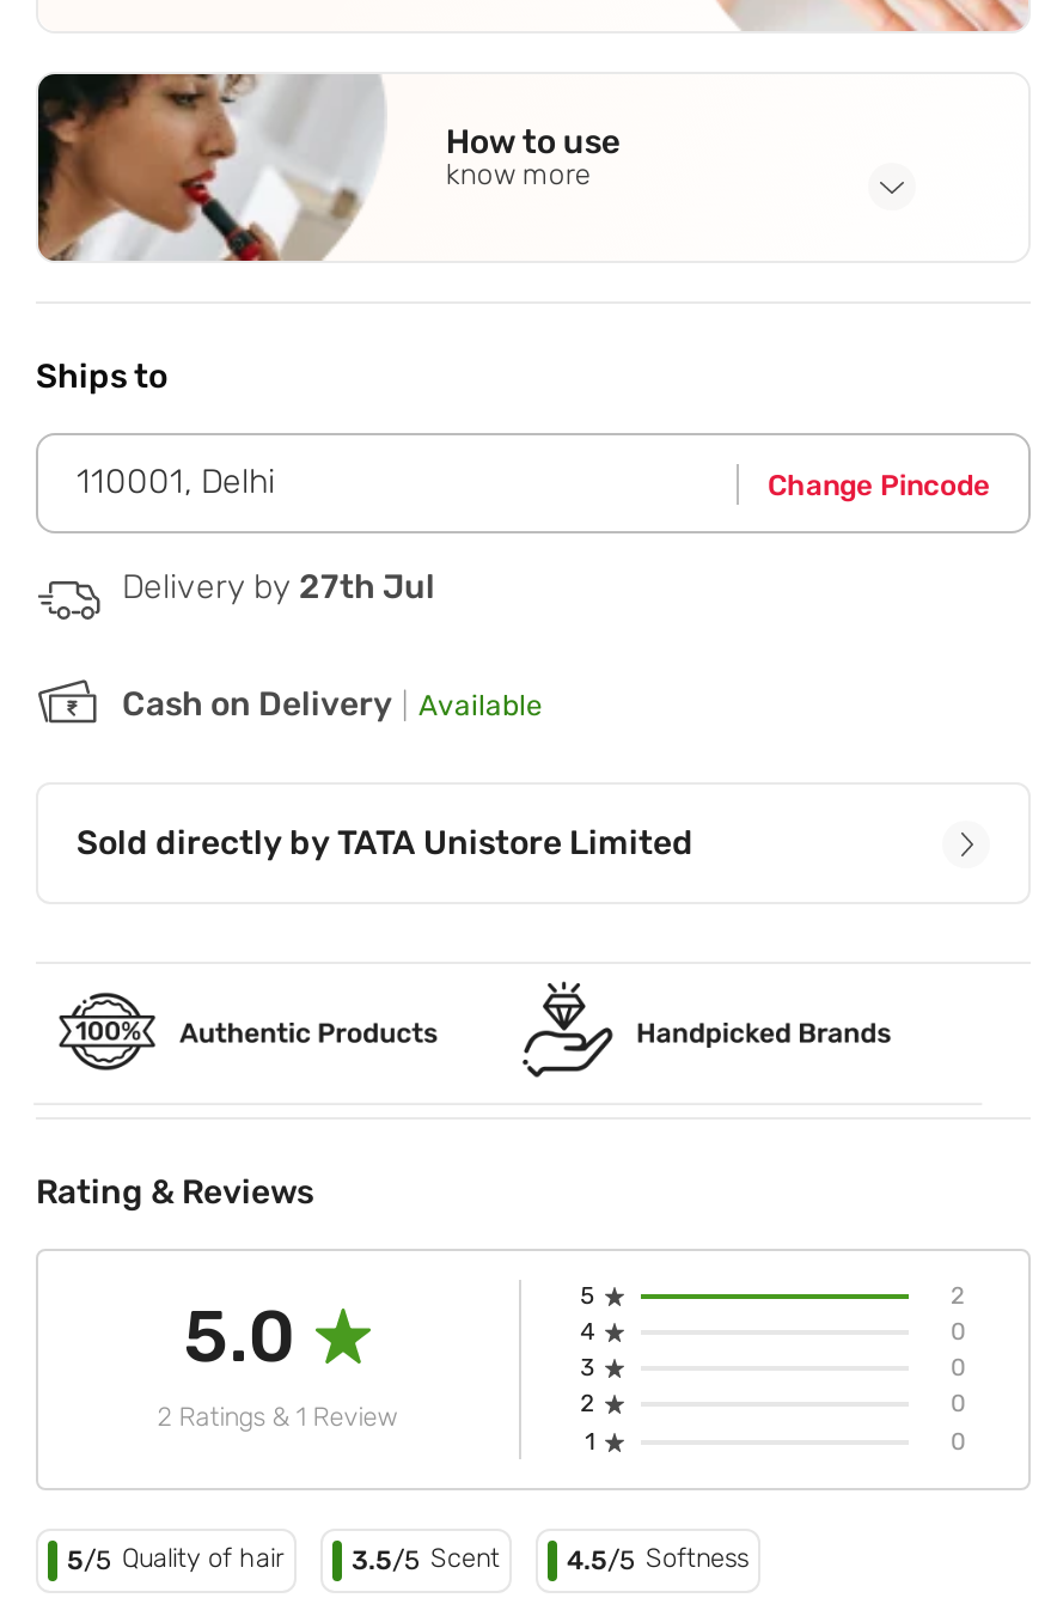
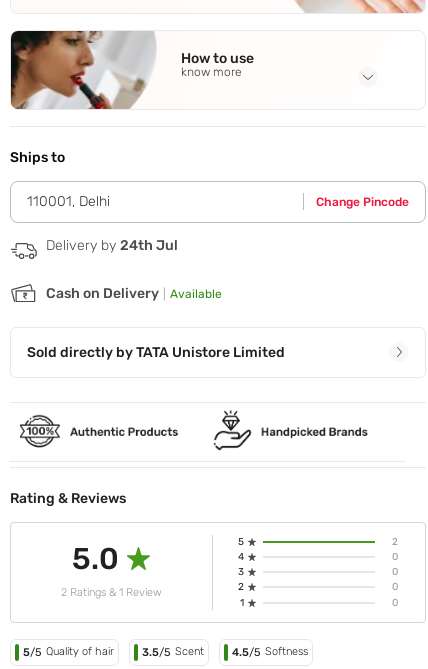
[122,567,435,607] Delivery by 27th Jul -> [46,237,178,254] Delivery by 24th Jul

